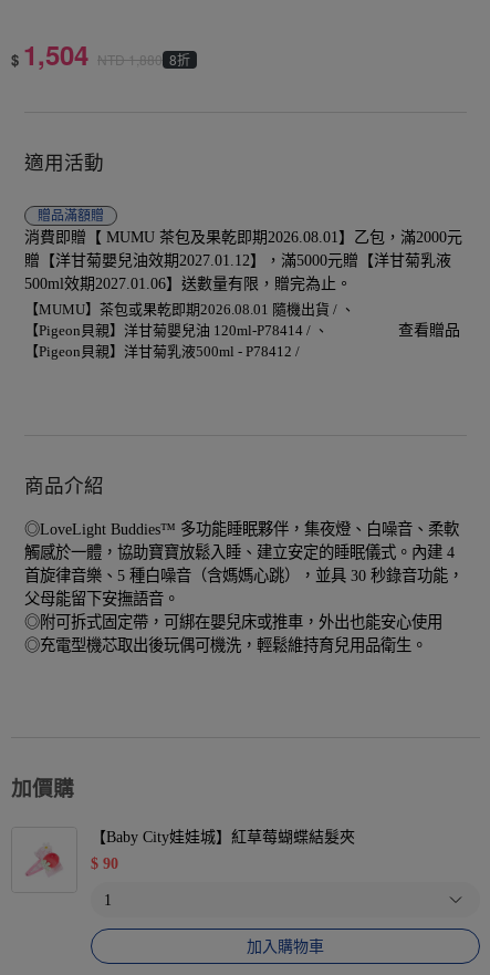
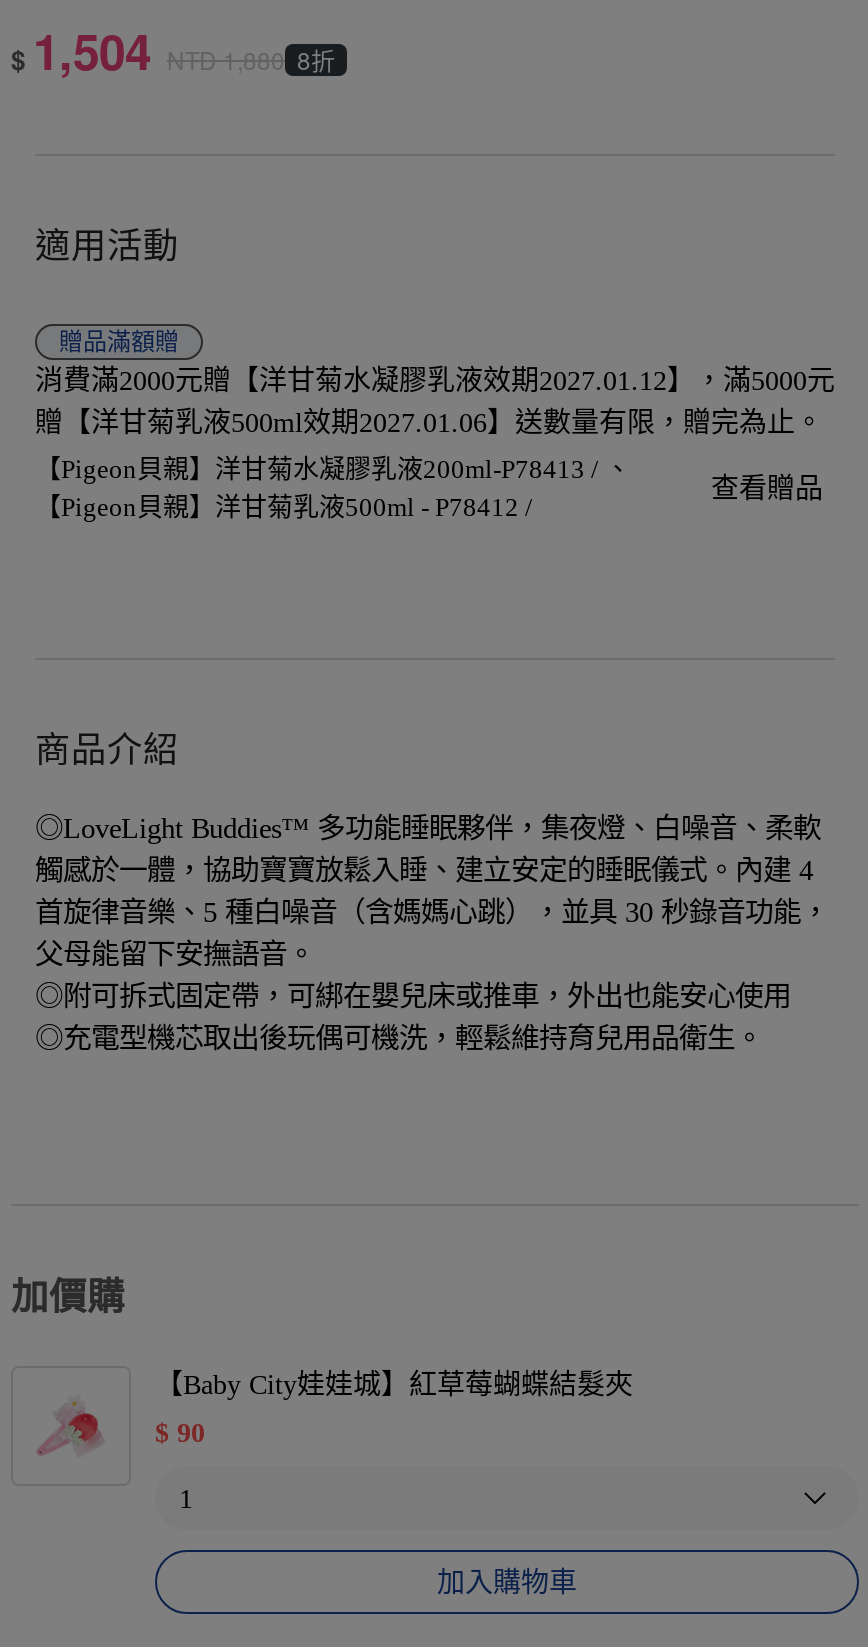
[24,230,462,293] 消費即贈【 MUMU 茶包及果乾即期2026.08.01】乙包，滿2000元 | 贈【洋甘菊嬰兒油效期2027.01.12】，滿5000元贈【洋甘菊乳液 | 500ml效期2027.01.06】送數量有限，贈完為止。 -> [35,367,835,439] 消費滿2000元贈【洋甘菊水凝膠乳液效期2027.01.12】，滿5000元 | 贈【洋甘菊乳液500ml效期2027.01.06】送數量有限，贈完為止。
[24,301,341,339] 【MUMU】茶包或果乾即期2026.08.01 隨機出貨 / | 【Pigeon貝親】洋甘菊嬰兒油 120ml-P78414 / -> [35,455,605,485] 【Pigeon貝親】洋甘菊水凝膠乳液200ml-P78413 /

